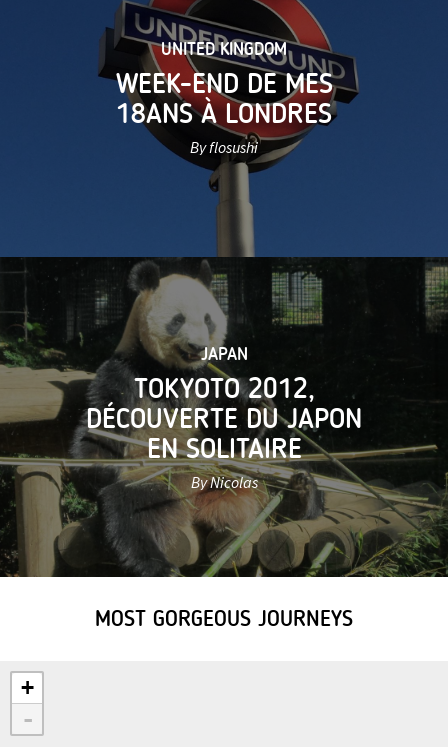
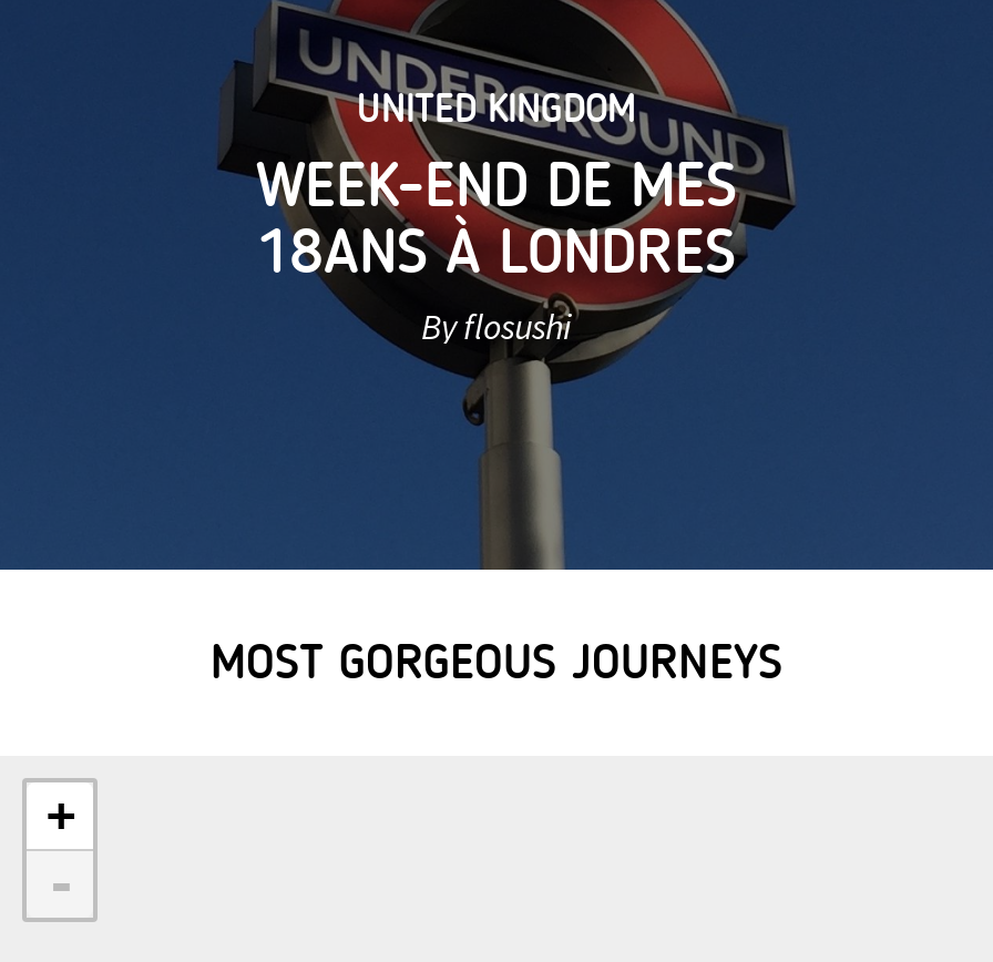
[3,256,445,578] [image] | JAPAN | TOKYOTO 2012, | DÉCOUVERTE DU JAPON | EN SOLITAIRE | By Nicolas -> none

